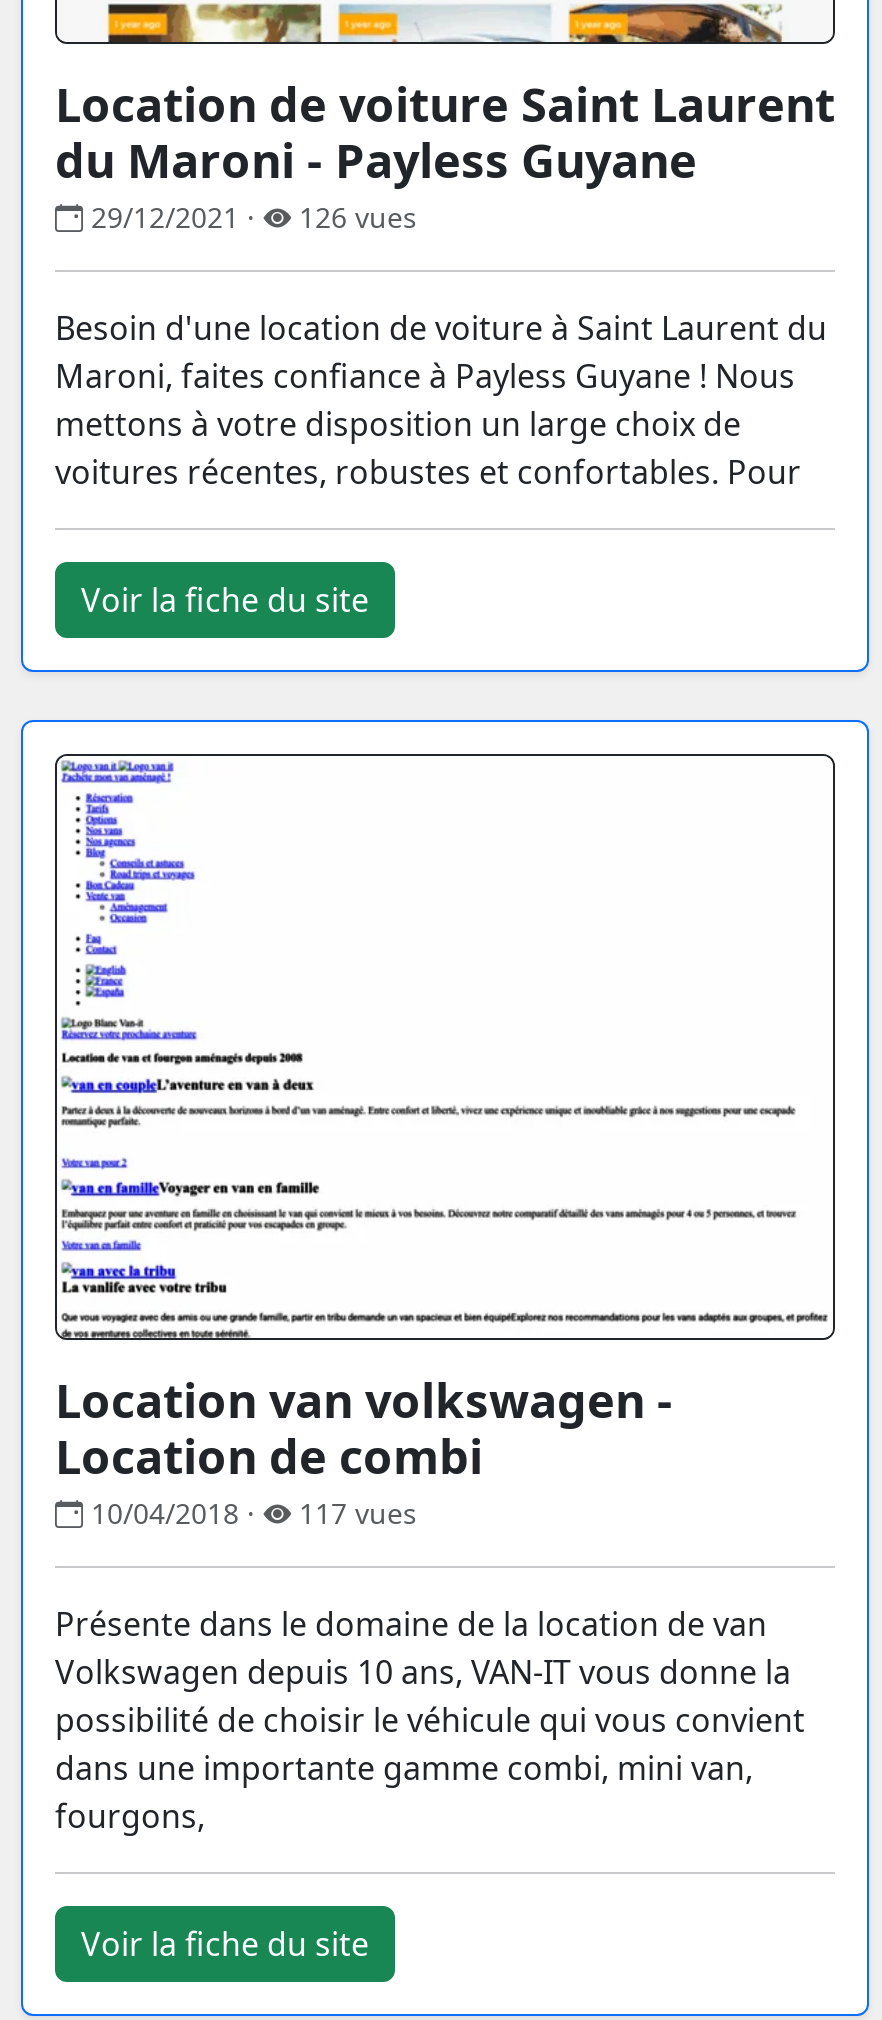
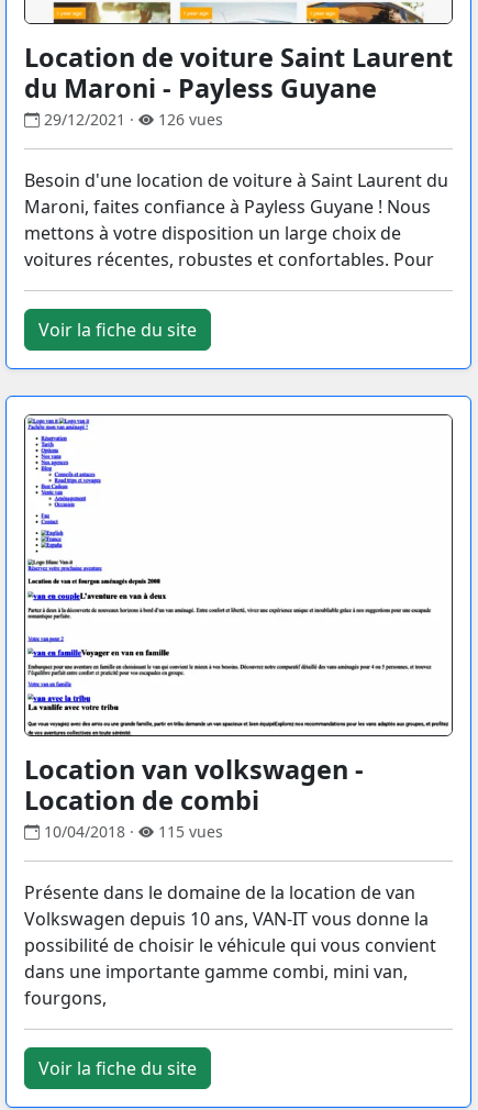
[83,1494,417,1532] 10/04/2018 · 117 vues -> [40,821,223,842] 10/04/2018 · 115 vues

